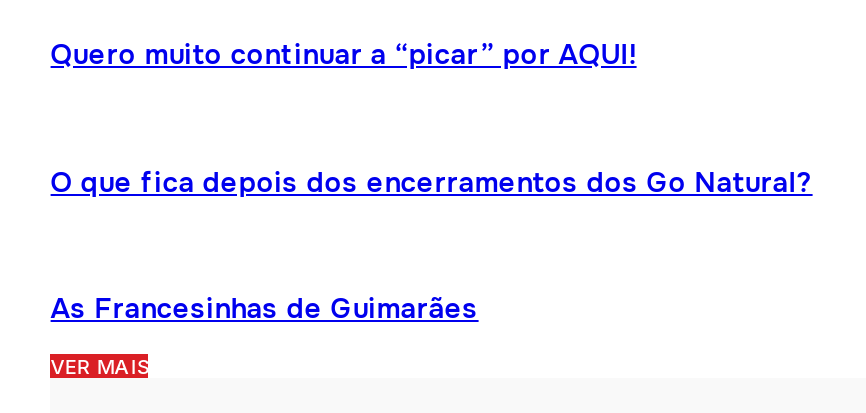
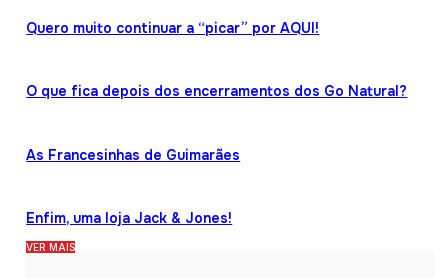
none -> [26,209,232,227] Enfim, uma loja Jack & Jones!

